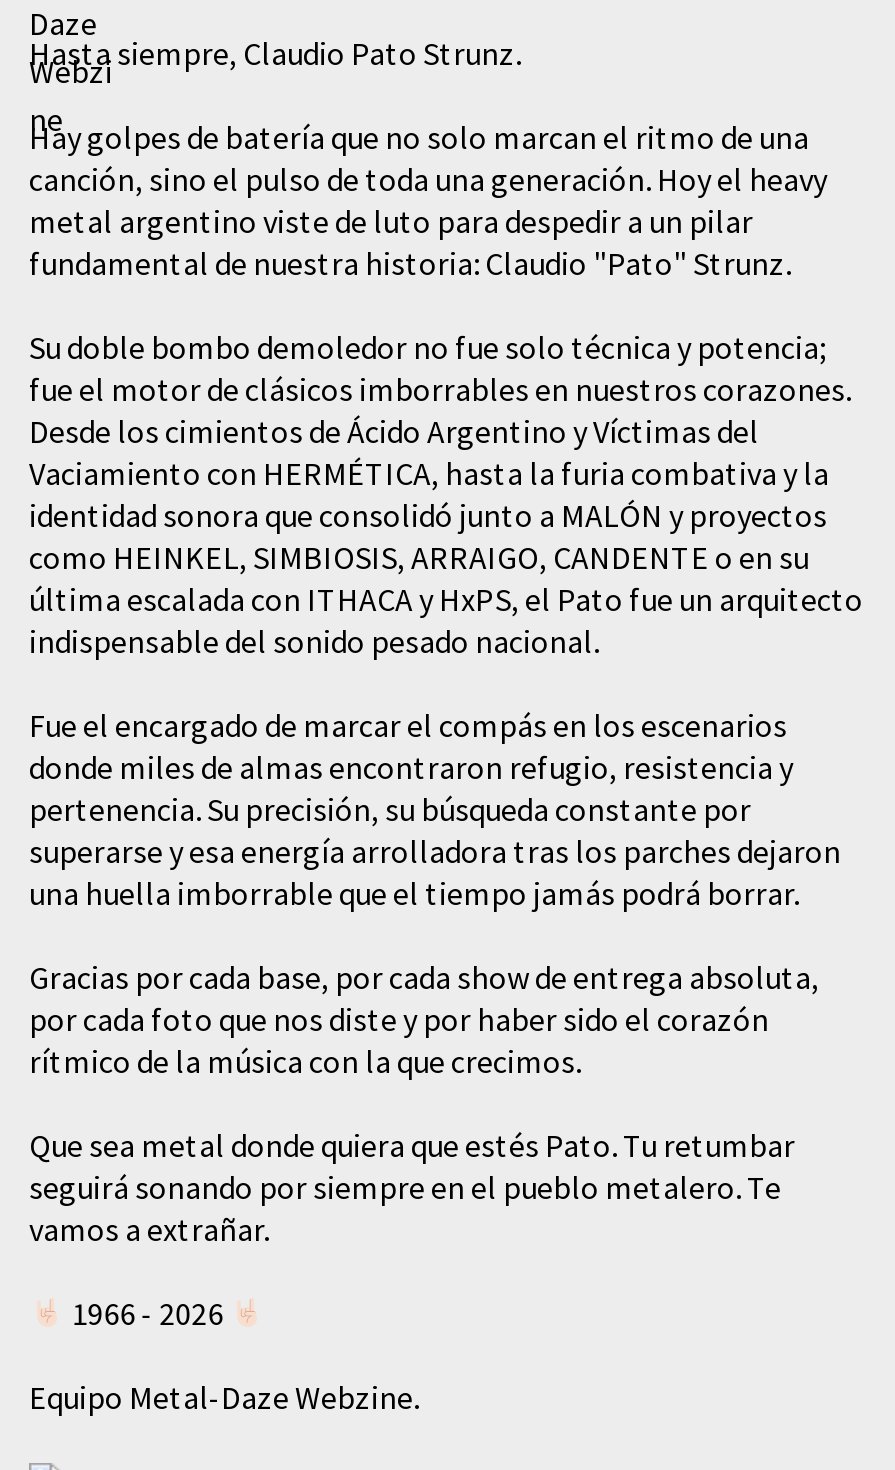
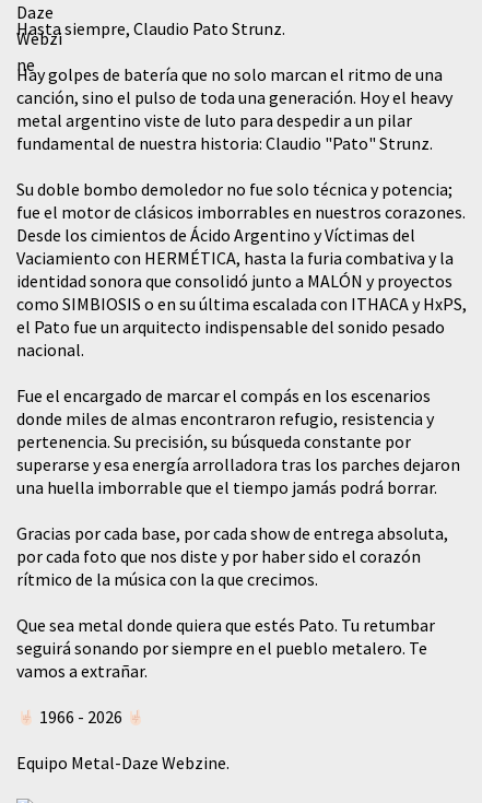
[29,537,863,661] como HEINKEL, SIMBIOSIS, ARRAIGO, CANDENTE o en su | última escalada con ITHACA y HxPS, el Pato fue un arquitecto | indispensable del sonido pesado nacional. -> [16,293,467,361] como SIMBIOSIS o en su última escalada con ITHACA y HxPS, | el Pato fue un arquitecto indispensable del sonido pesado | nacional.

